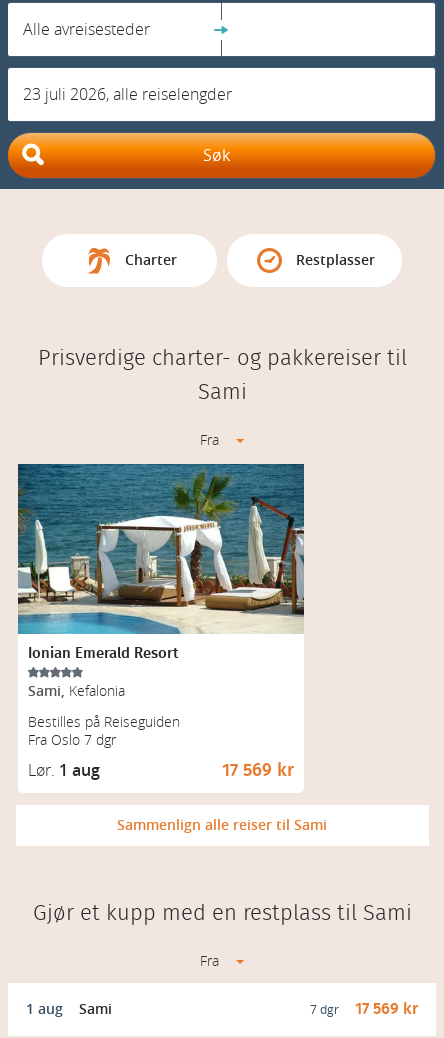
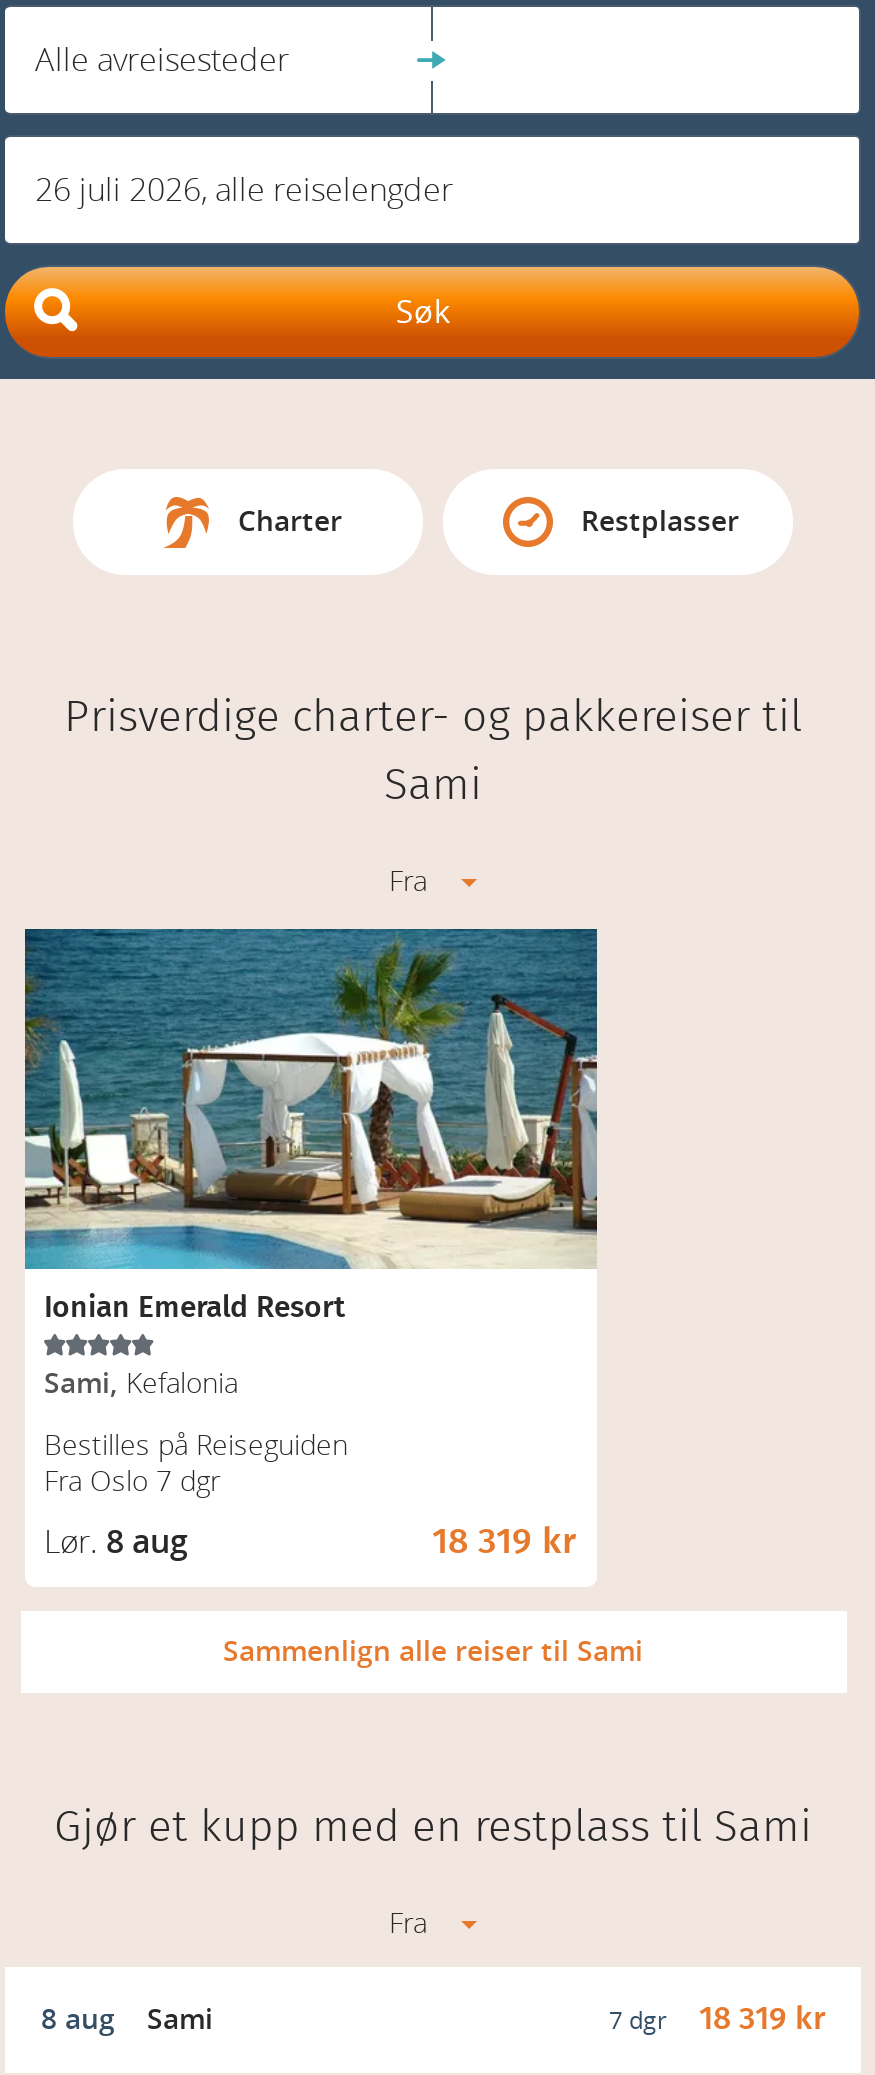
[23,85,232,104] 23 juli 2026, alle reiselengder -> [35,171,453,209] 26 juli 2026, alle reiselengder
[27,761,99,780] Lør. 1 aug -> [44,1523,188,1561] Lør. 8 aug
[221,762,293,780] 17 569 kr -> [432,1525,576,1561] 18 319 kr
[26,1001,112,1018] 1 aug Sami -> [41,2003,213,2037] 8 aug Sami
[310,1001,418,1017] 7 dgr 17 569 kr -> [609,2003,825,2035] 7 dgr 18 319 kr

